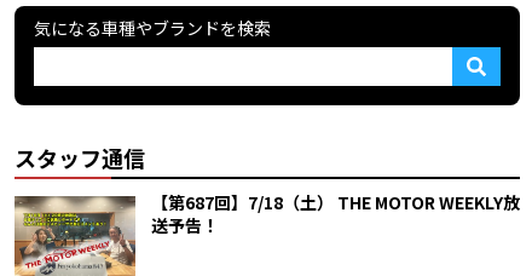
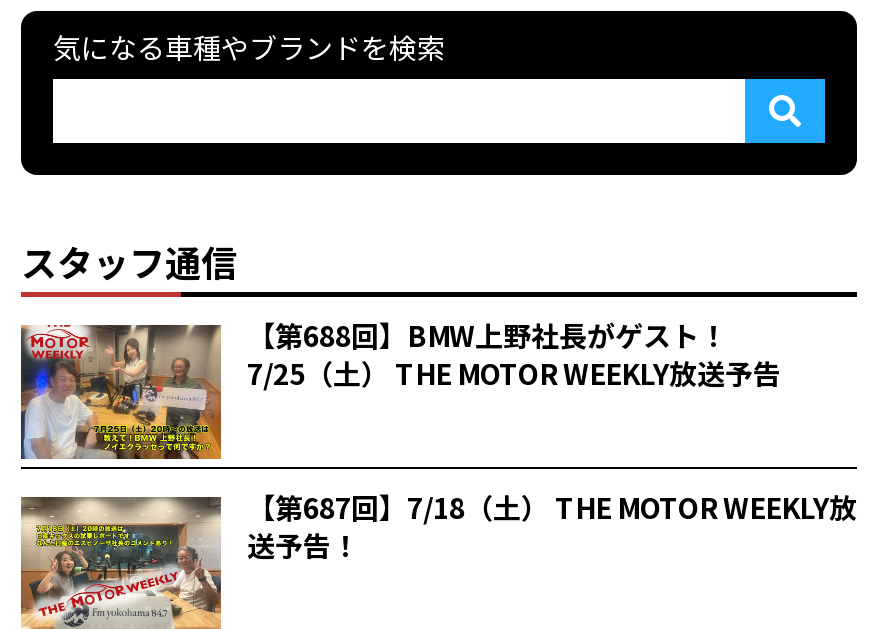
none -> [19,315,781,471] [image] | 【第688回】BMW上野社長がゲスト！ | 7/25（土） THE MOTOR WEEKLY放送予告

